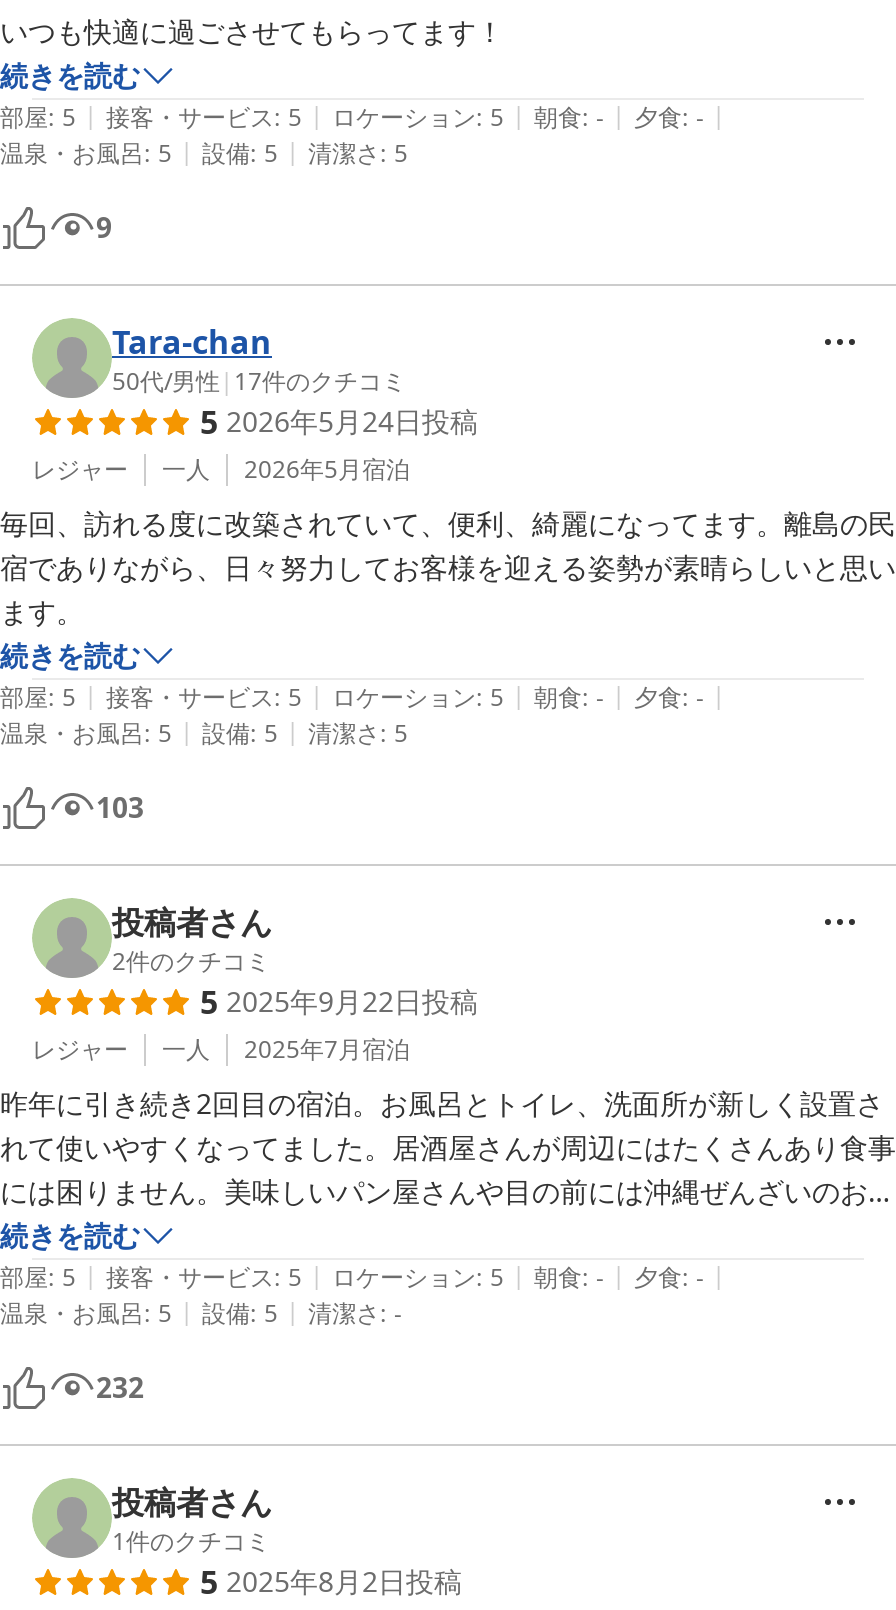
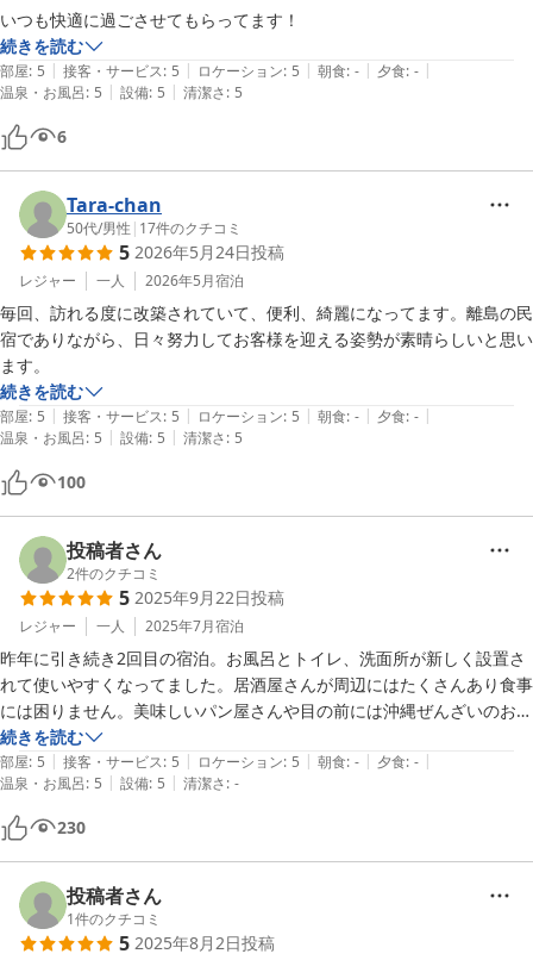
[96,208,112,246] 9 -> [57,125,67,148] 6
[96,788,144,826] 103 -> [57,470,86,493] 100
[96,1368,144,1406] 232 -> [57,816,86,839] 230

